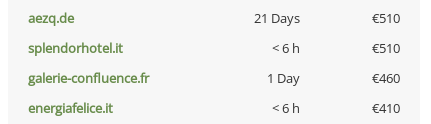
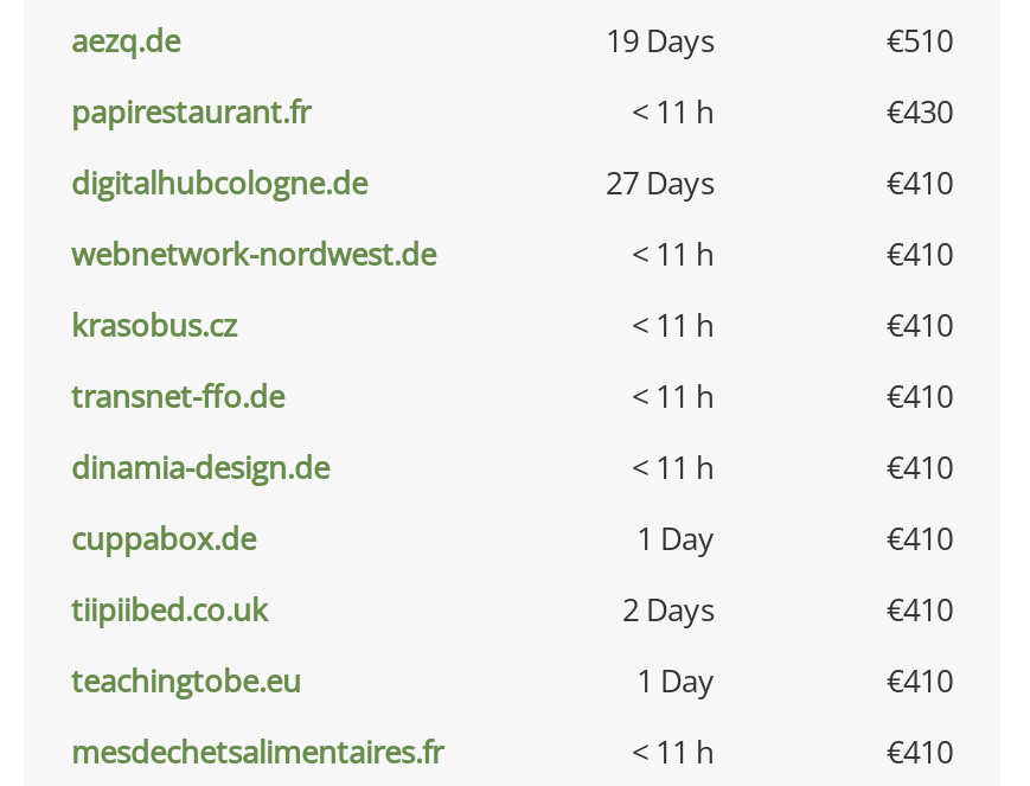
[253,9,299,27] 21 Days -> [606,19,715,62] 19 Days
[28,39,400,87] splendorhotel.it | < 6 h | €510 | galerie-confluence.fr -> [71,90,953,560] papirestaurant.fr | < 11 h | €430 | digitalhubcologne.de | 27 Days | €410 | webnetwork-nordwest.de | < 11 h | €410 | krasobus.cz | < 11 h | €410 | transnet-ffo.de | < 11 h | €410 | dinamia-design.de | < 11 h | €410 | cuppabox.de
[28,69,400,117] €460 | energiafelice.it | < 6 h -> [71,517,953,773] €410 | tiipiibed.co.uk | 2 Days | €410 | teachingtobe.eu | 1 Day | €410 | mesdechetsalimentaires.fr | < 11 h

